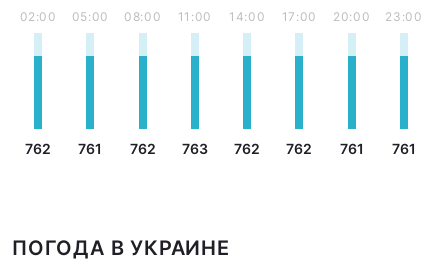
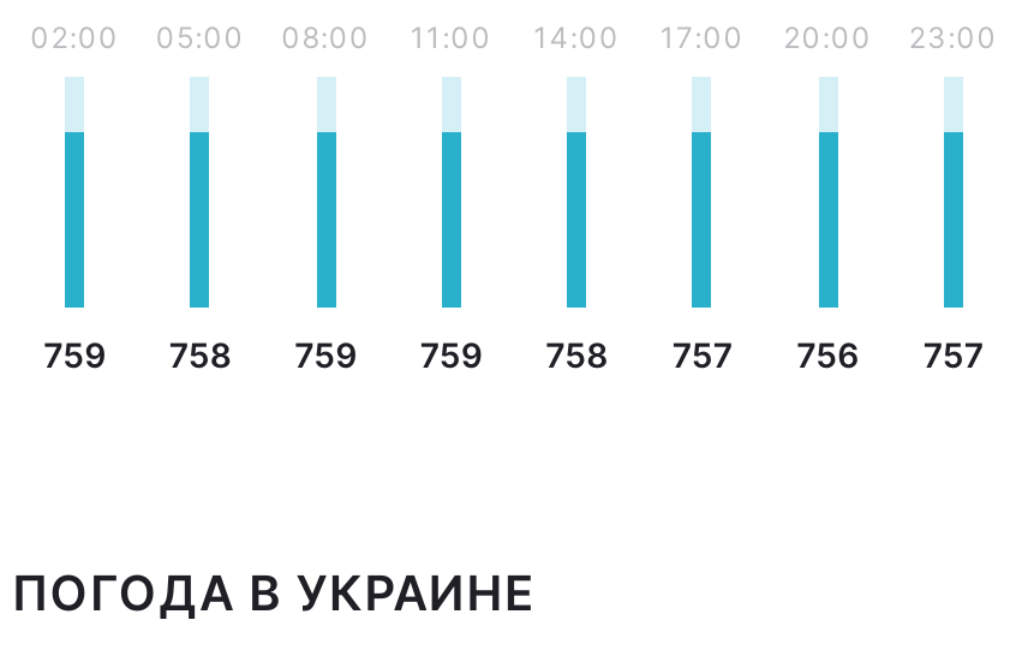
[25,140,51,157] 762 -> [43,334,106,375] 759
[78,140,102,157] 761 -> [169,334,232,375] 758
[130,140,156,157] 762 -> [294,334,357,375] 759
[182,140,208,157] 763 -> [420,334,483,375] 759
[234,140,260,157] 762 -> [545,334,608,375] 758
[286,140,312,157] 762 -> [672,334,732,375] 757
[340,140,364,157] 761 -> [796,334,859,375] 756
[392,140,416,157] 761 -> [923,334,983,375] 757

